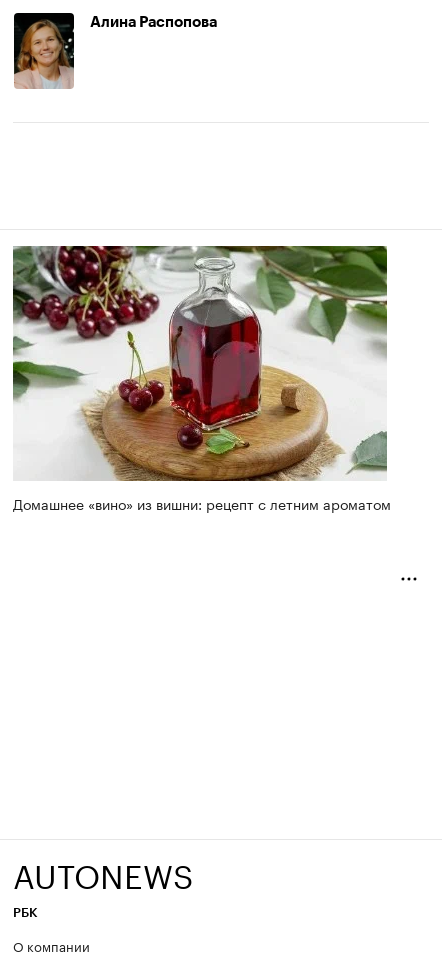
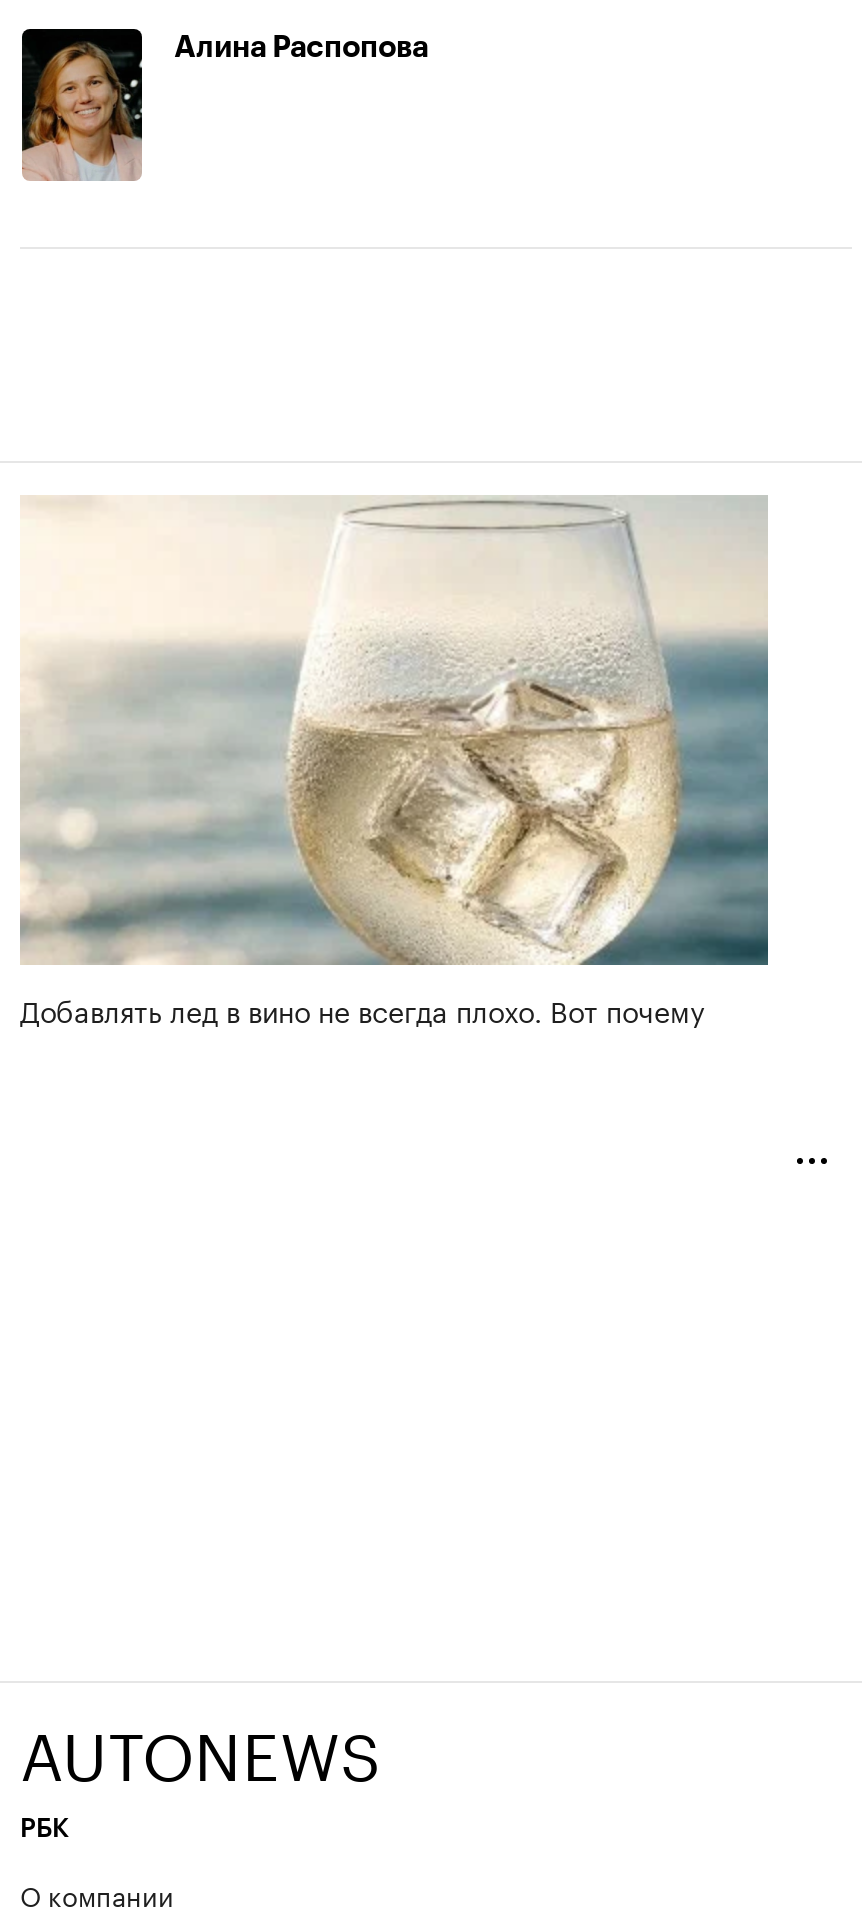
[12,245,391,514] [image] | Домашнее «вино» из вишни: рецепт с летним ароматом -> [20,496,770,1032] [image] | Добавлять лед в вино не всегда плохо. Вот почему

